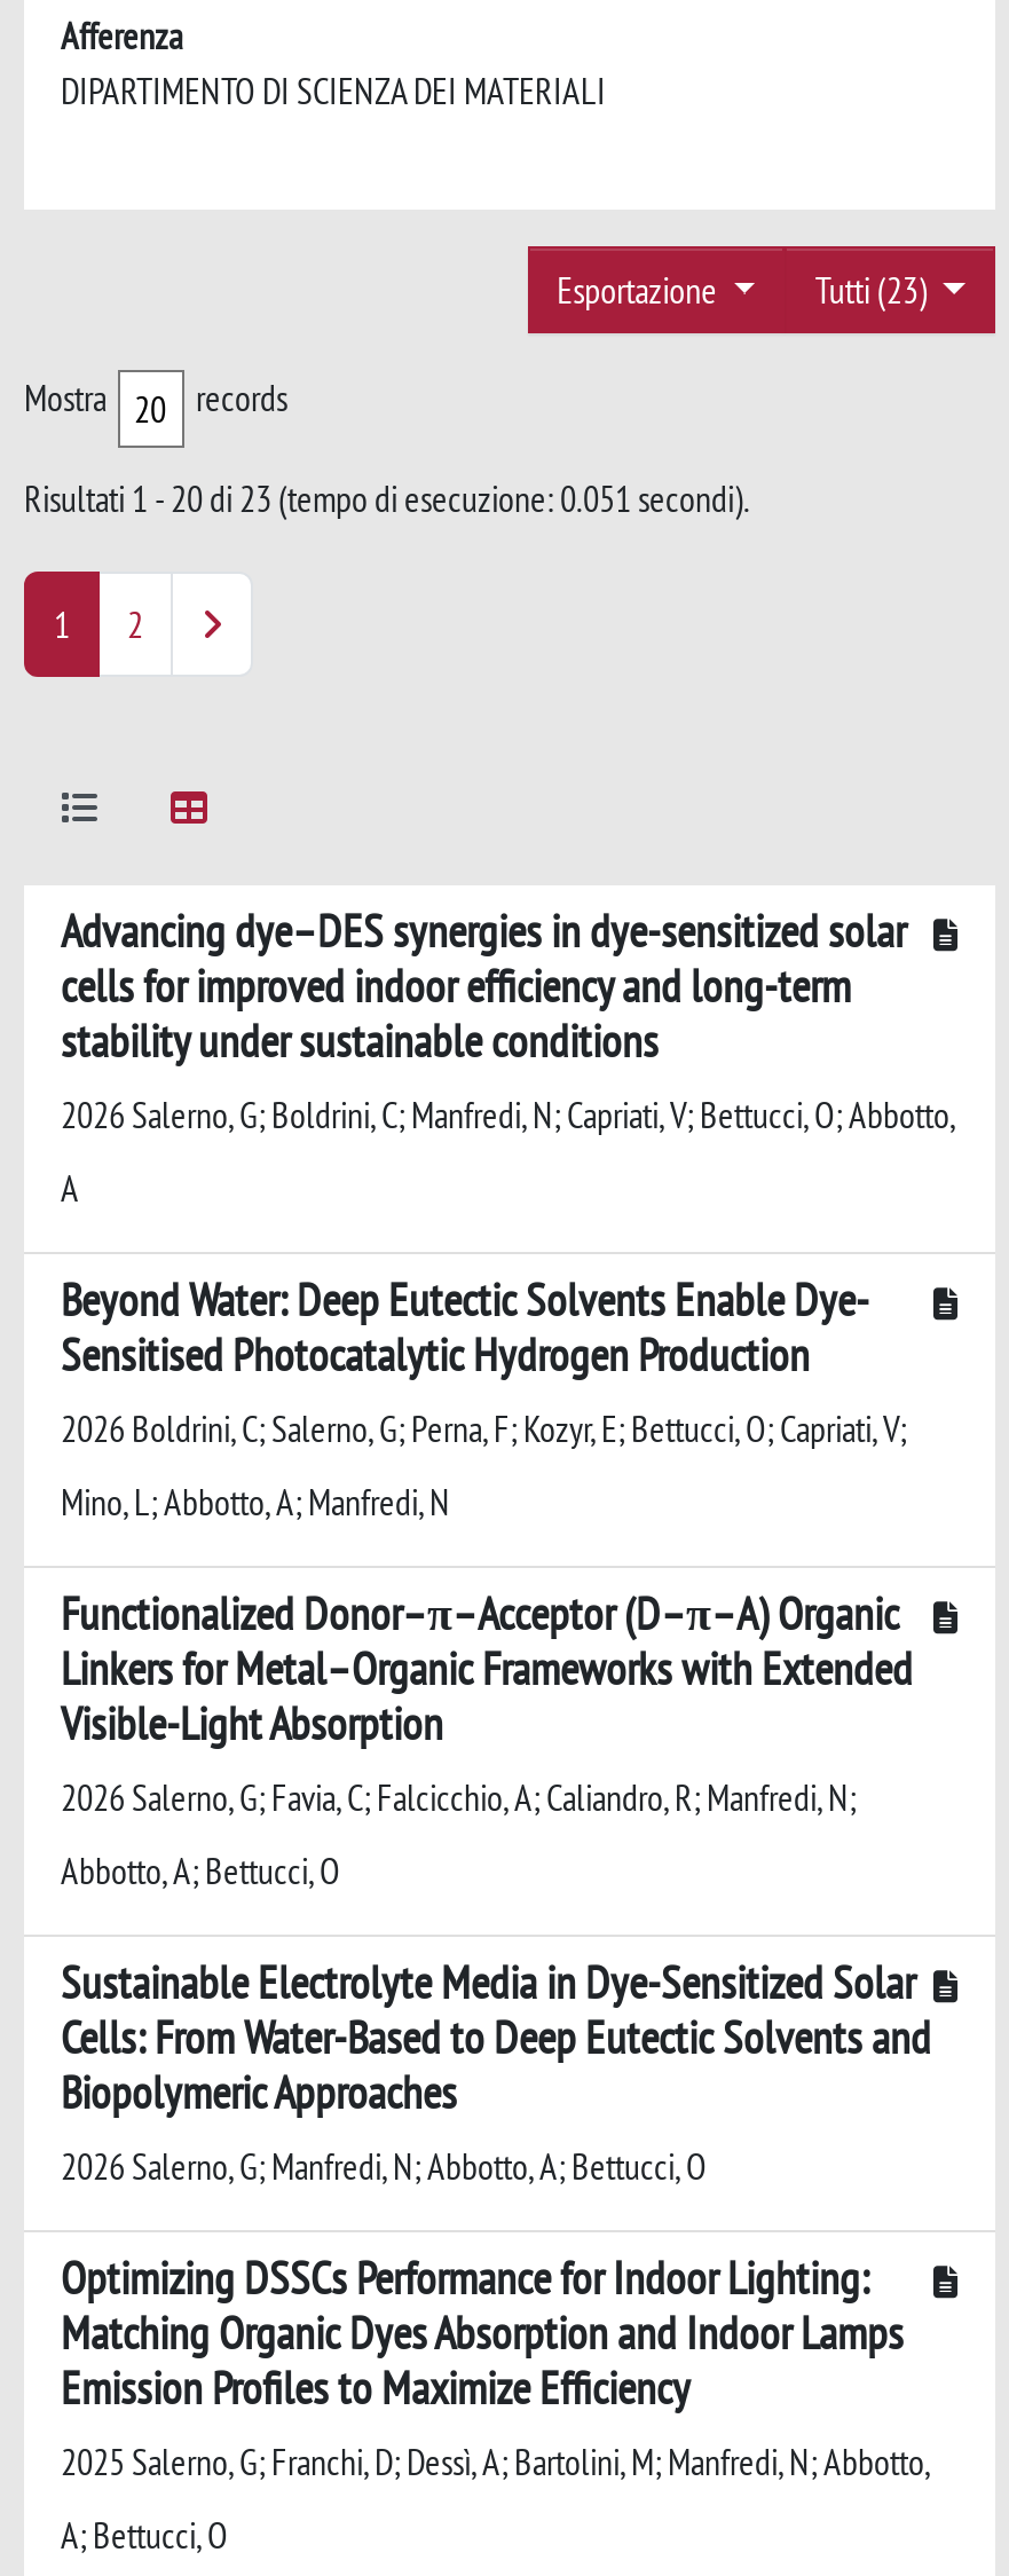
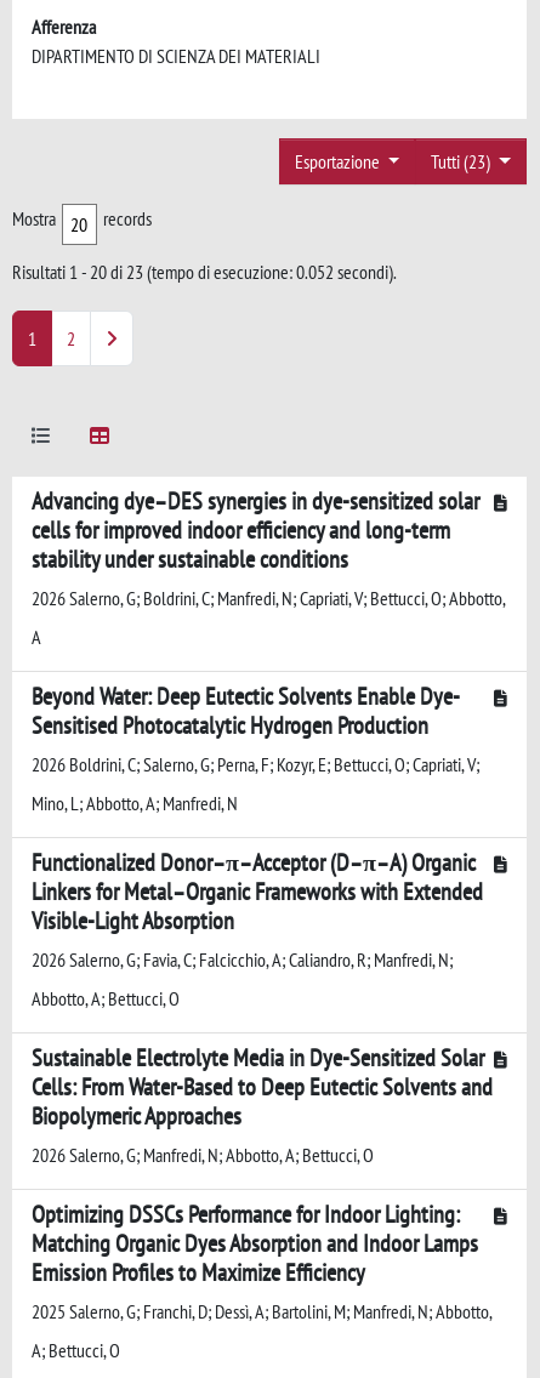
[24,475,750,521] Risultati 1 - 20 di 23 (tempo di esecuzione: 0.051 secondi). -> [12,259,397,284] Risultati 1 - 20 di 23 (tempo di esecuzione: 0.052 secondi).

